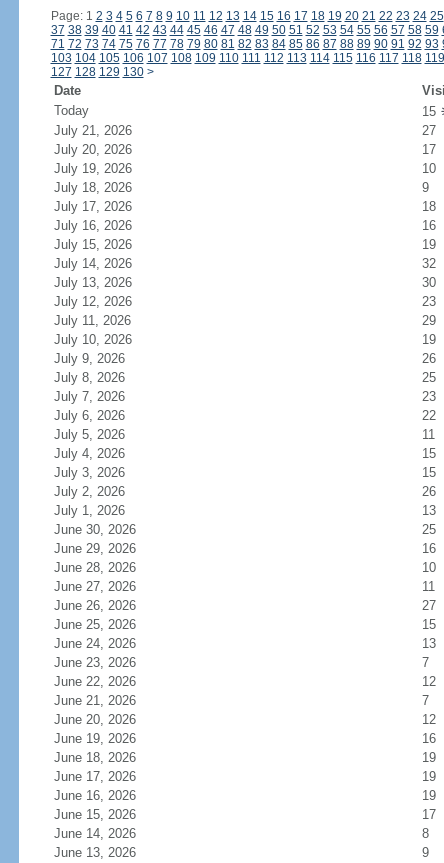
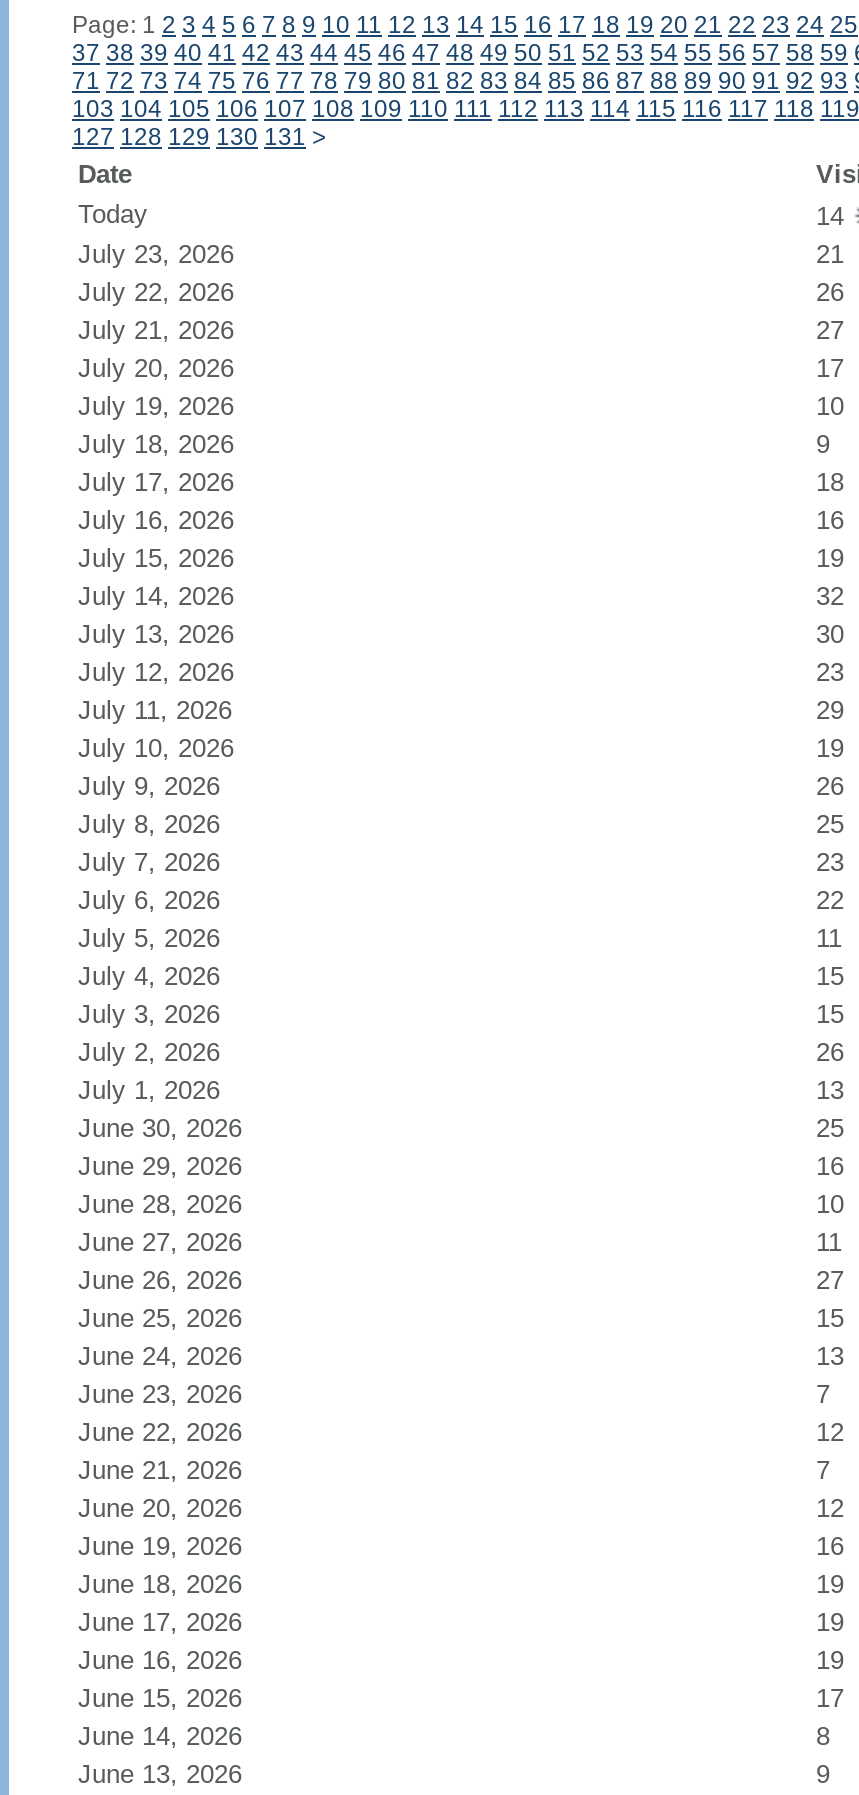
[50,65,153,79] 127 128 129 130 > -> [72,123,326,151] 127 128 129 130 131 >
[421,104,439,119] 15 -> [78,201,852,307] 14 | July 23, 2026 | 21 | July 22, 2026 | 26

